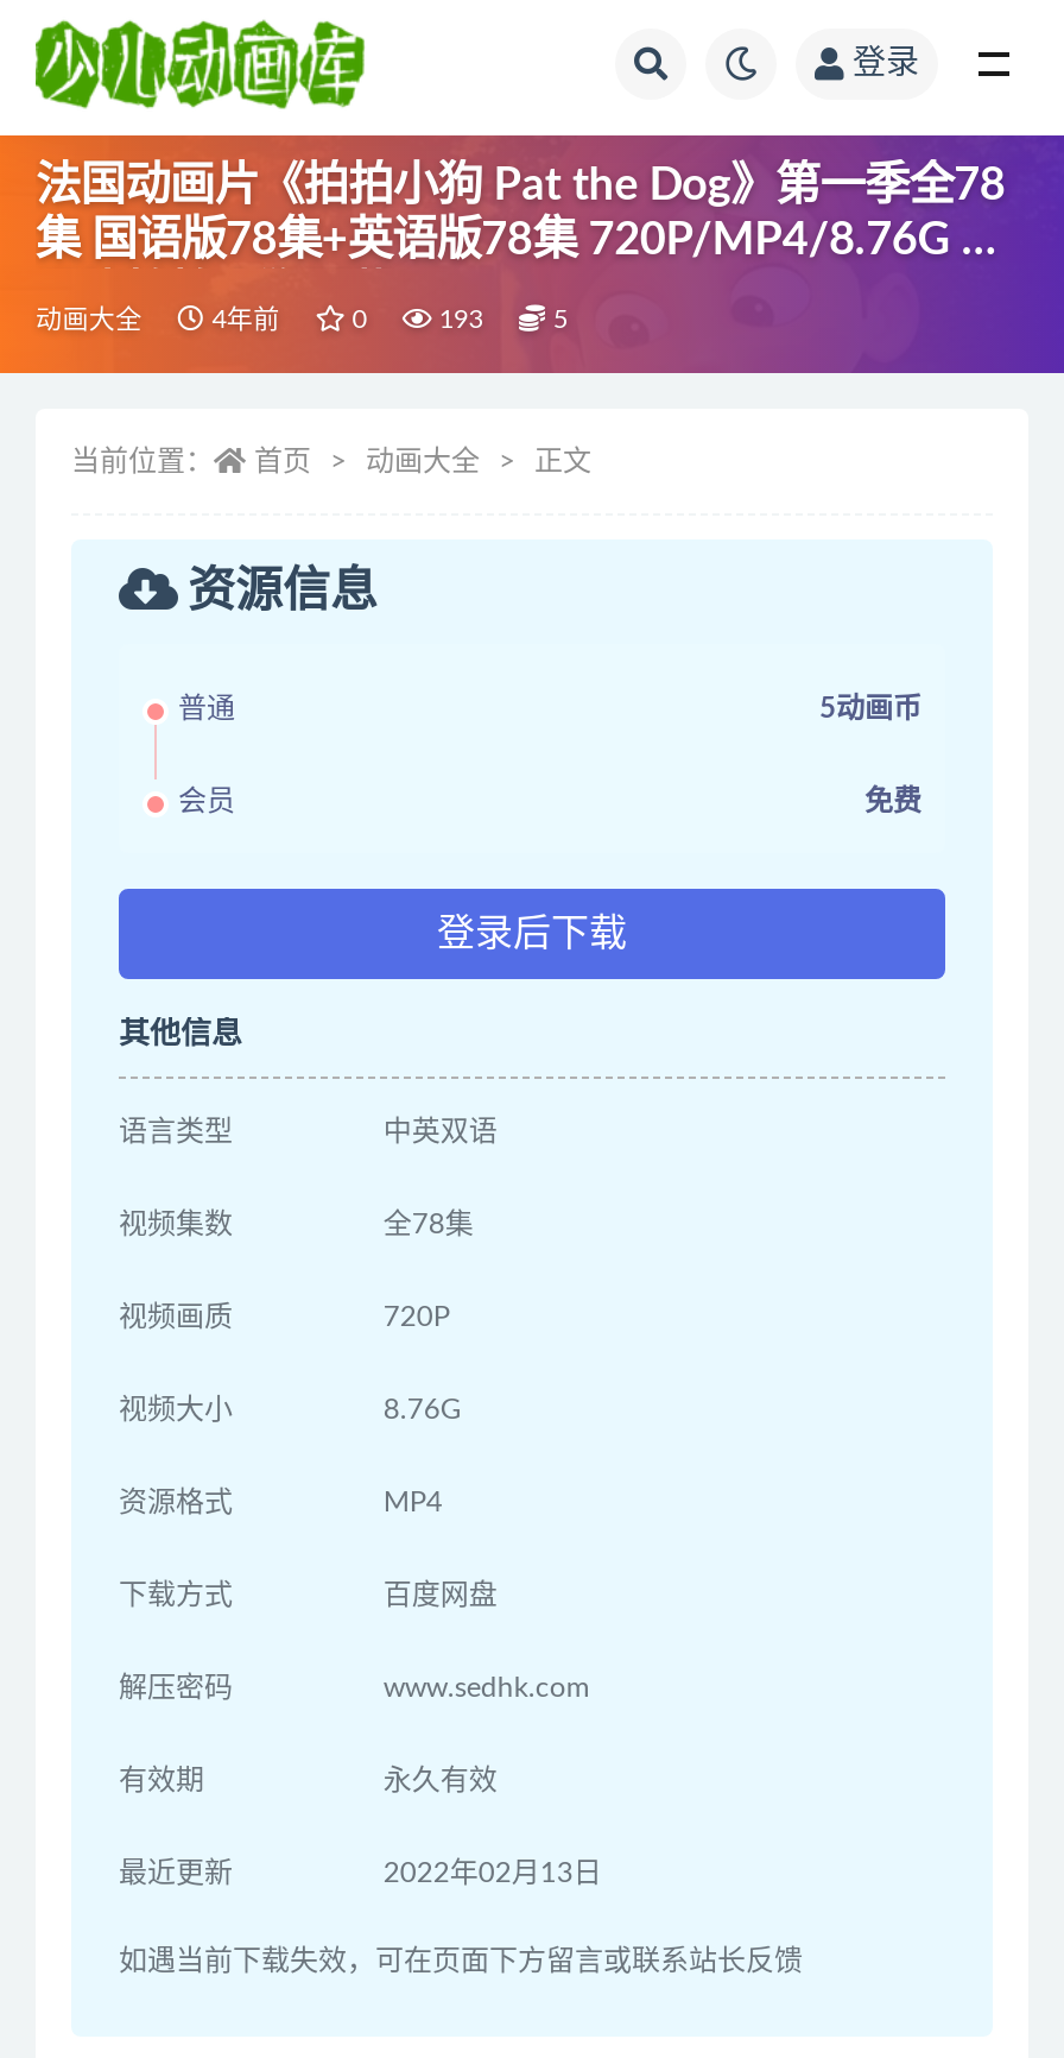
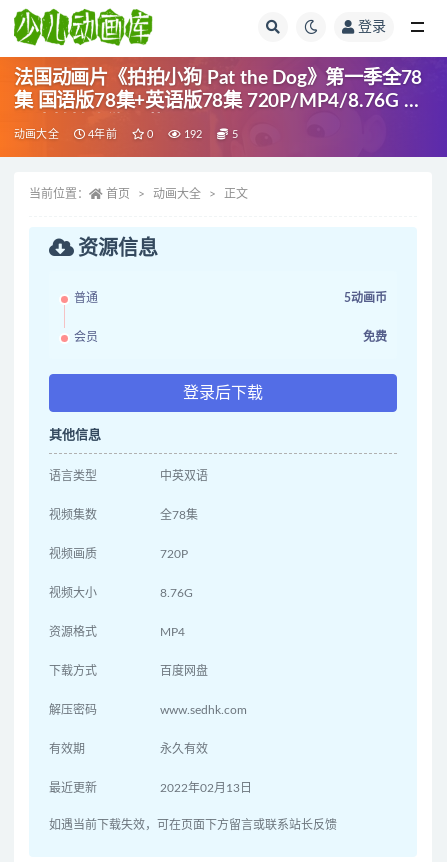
[431,307,483,333] 193 -> [181,129,202,140] 192

